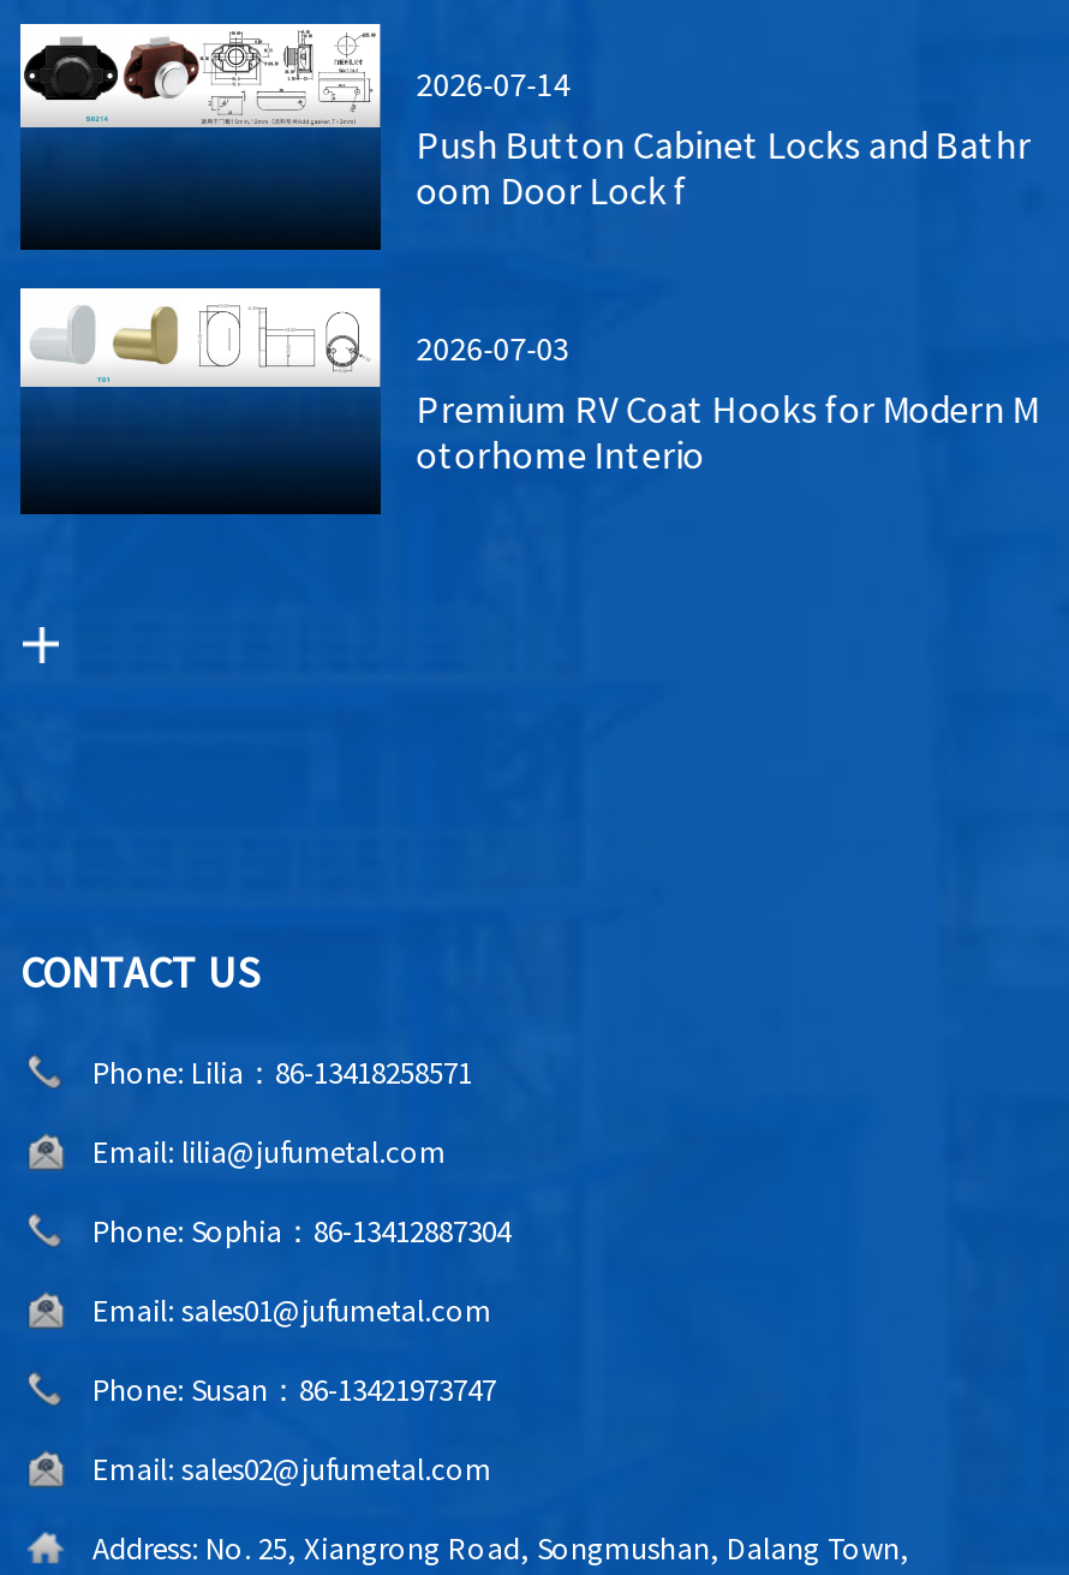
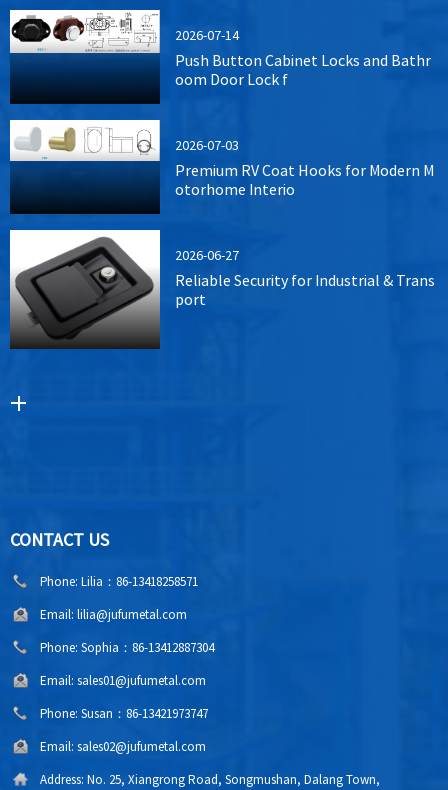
none -> [9,229,435,347] [image] | 2026-06-27 | Reliable Security for Industrial & Trans | port

